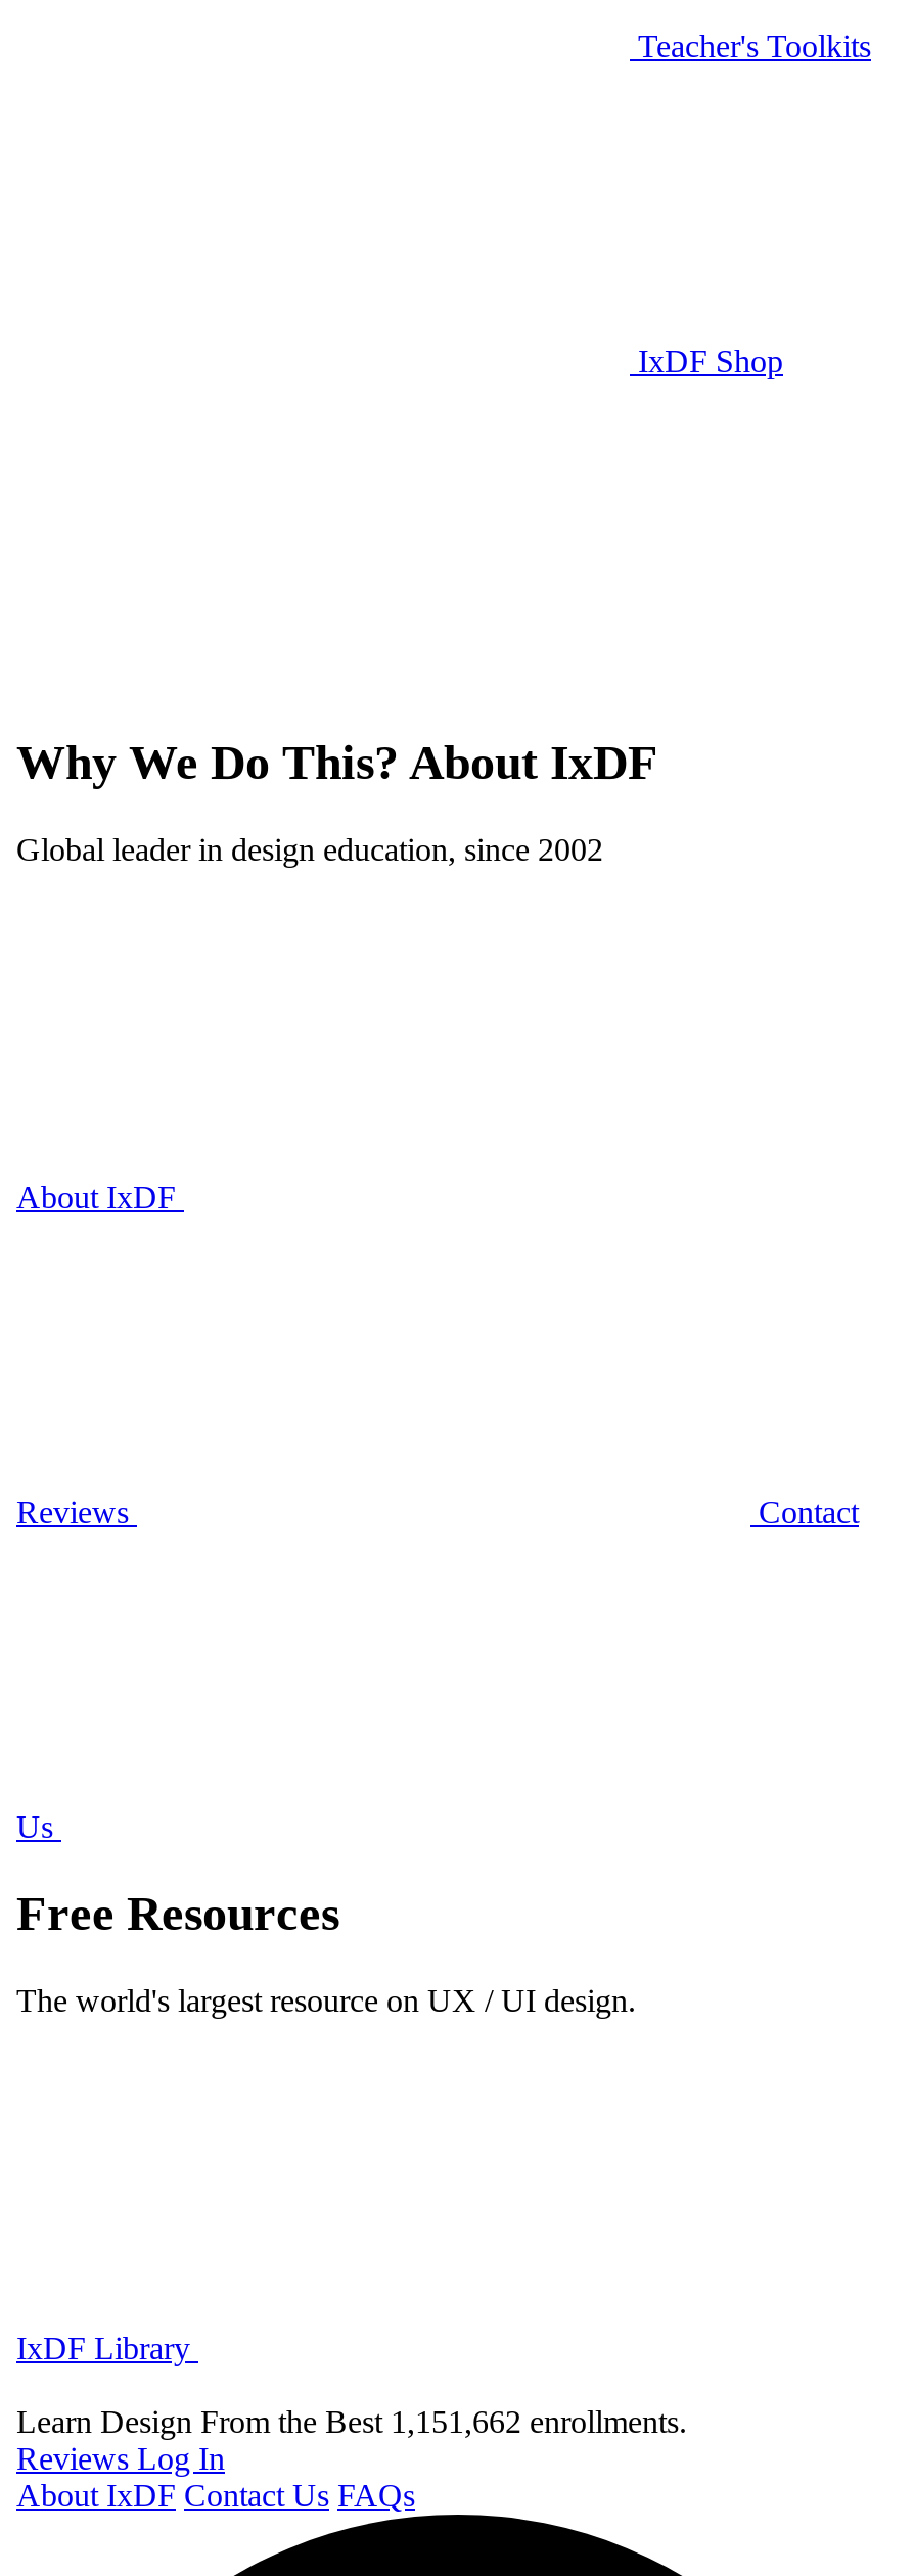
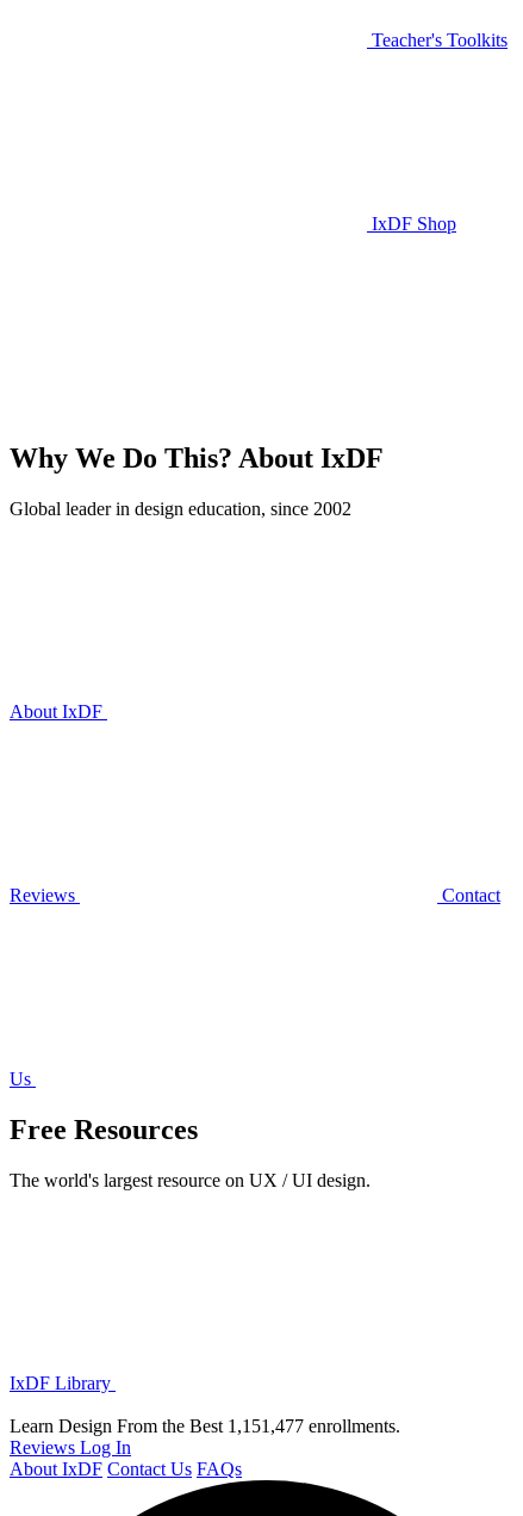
[16,2404,687,2438] Learn Design From the Best 1,151,662 enrollments. -> [10,1415,400,1436] Learn Design From the Best 1,151,477 enrollments.

